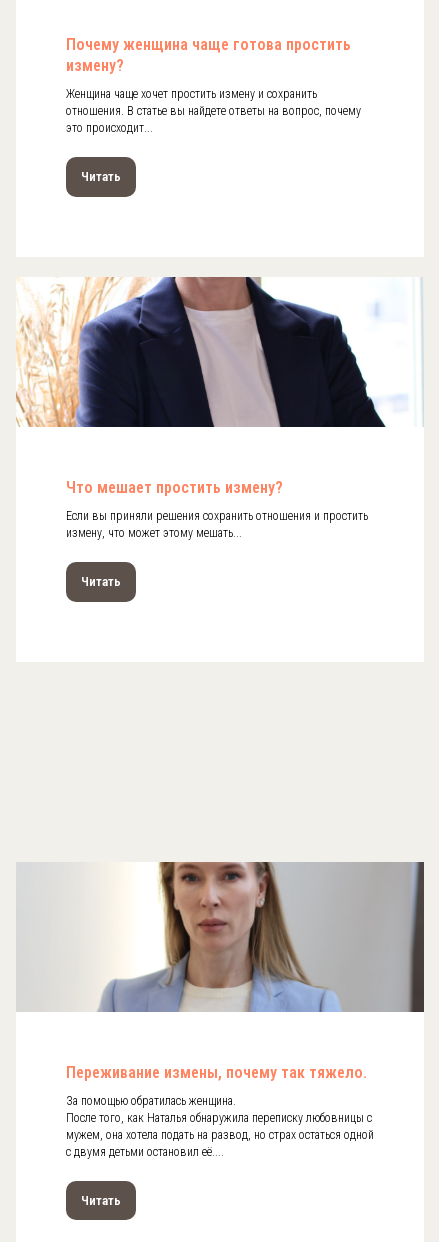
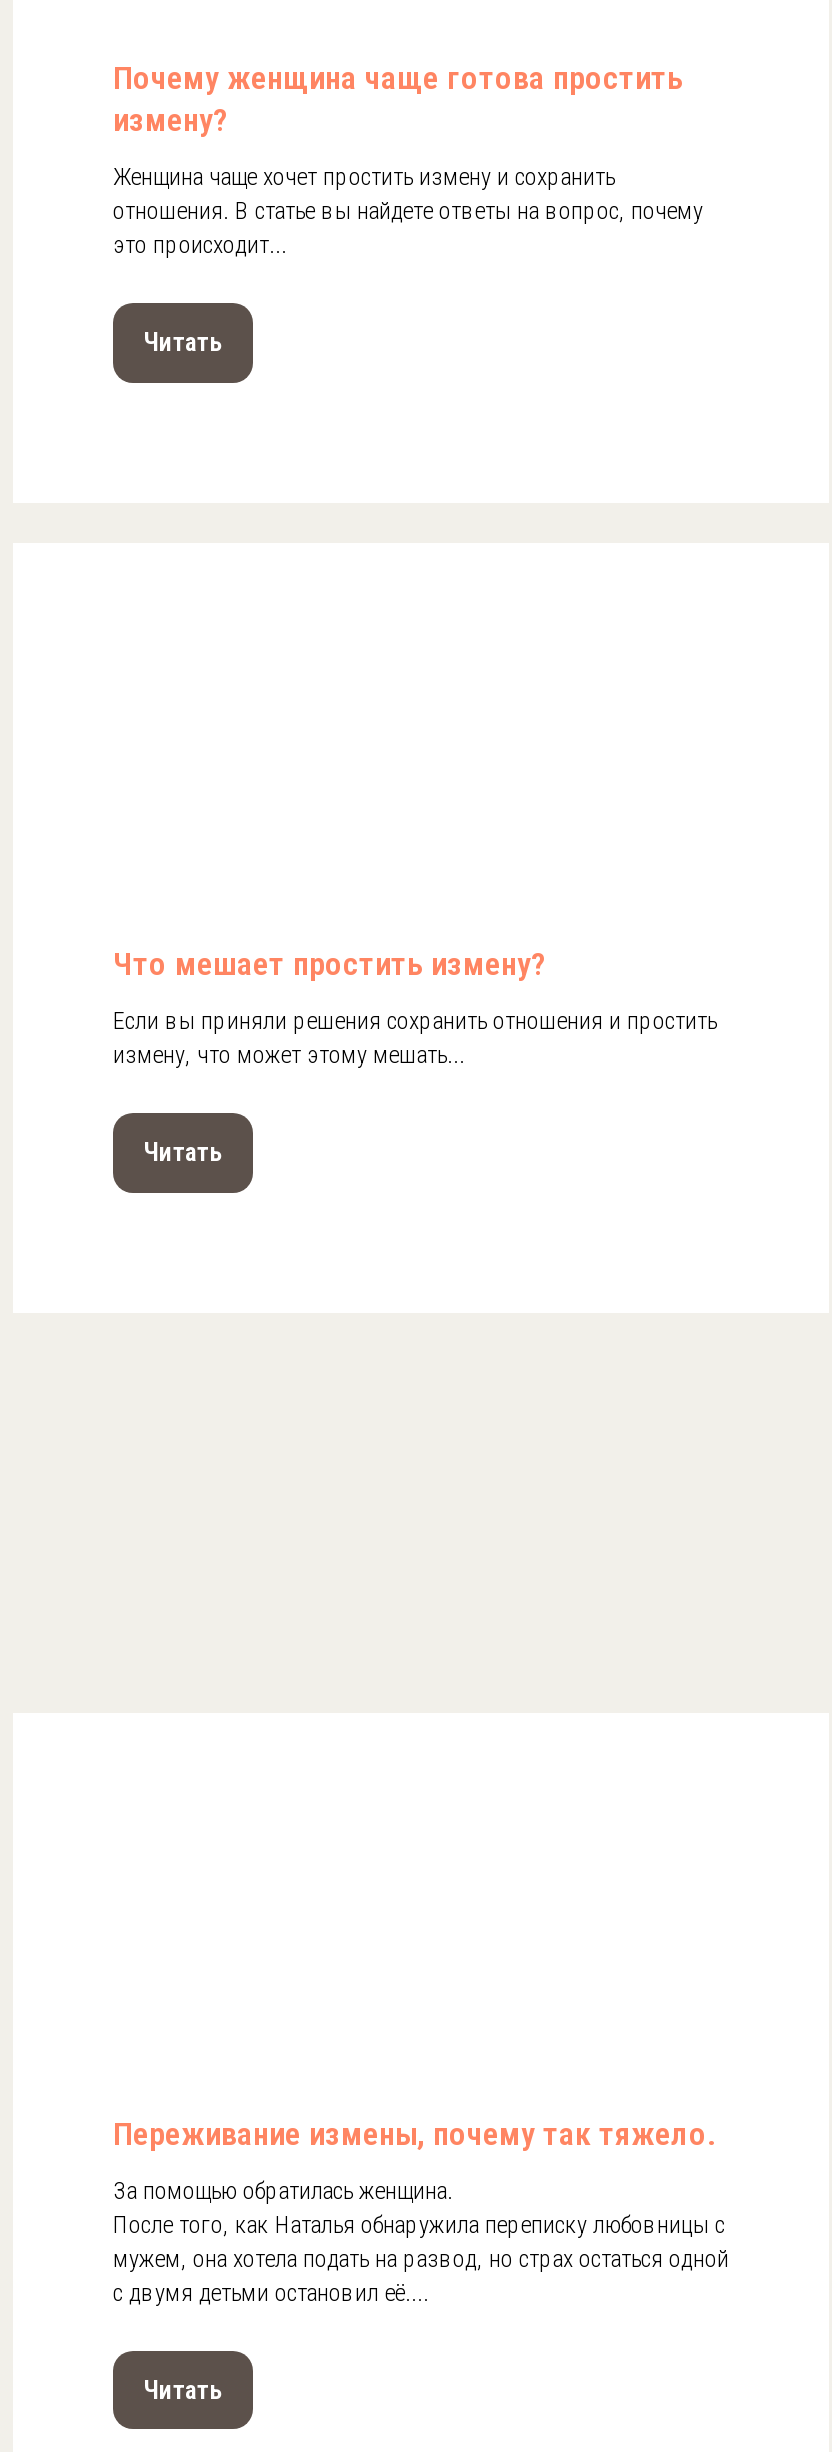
[15,276,405,428] [image] -> none
[17,861,425,1013] [image] -> none

